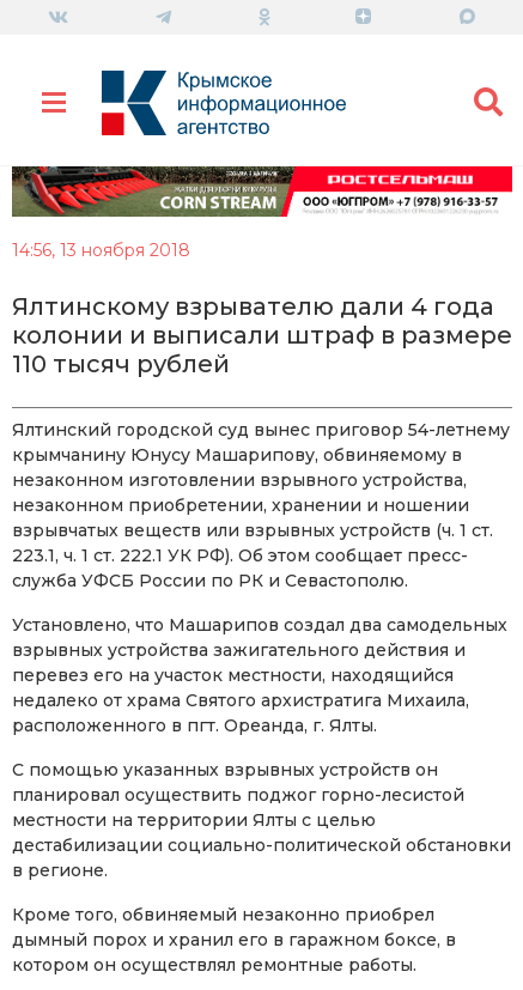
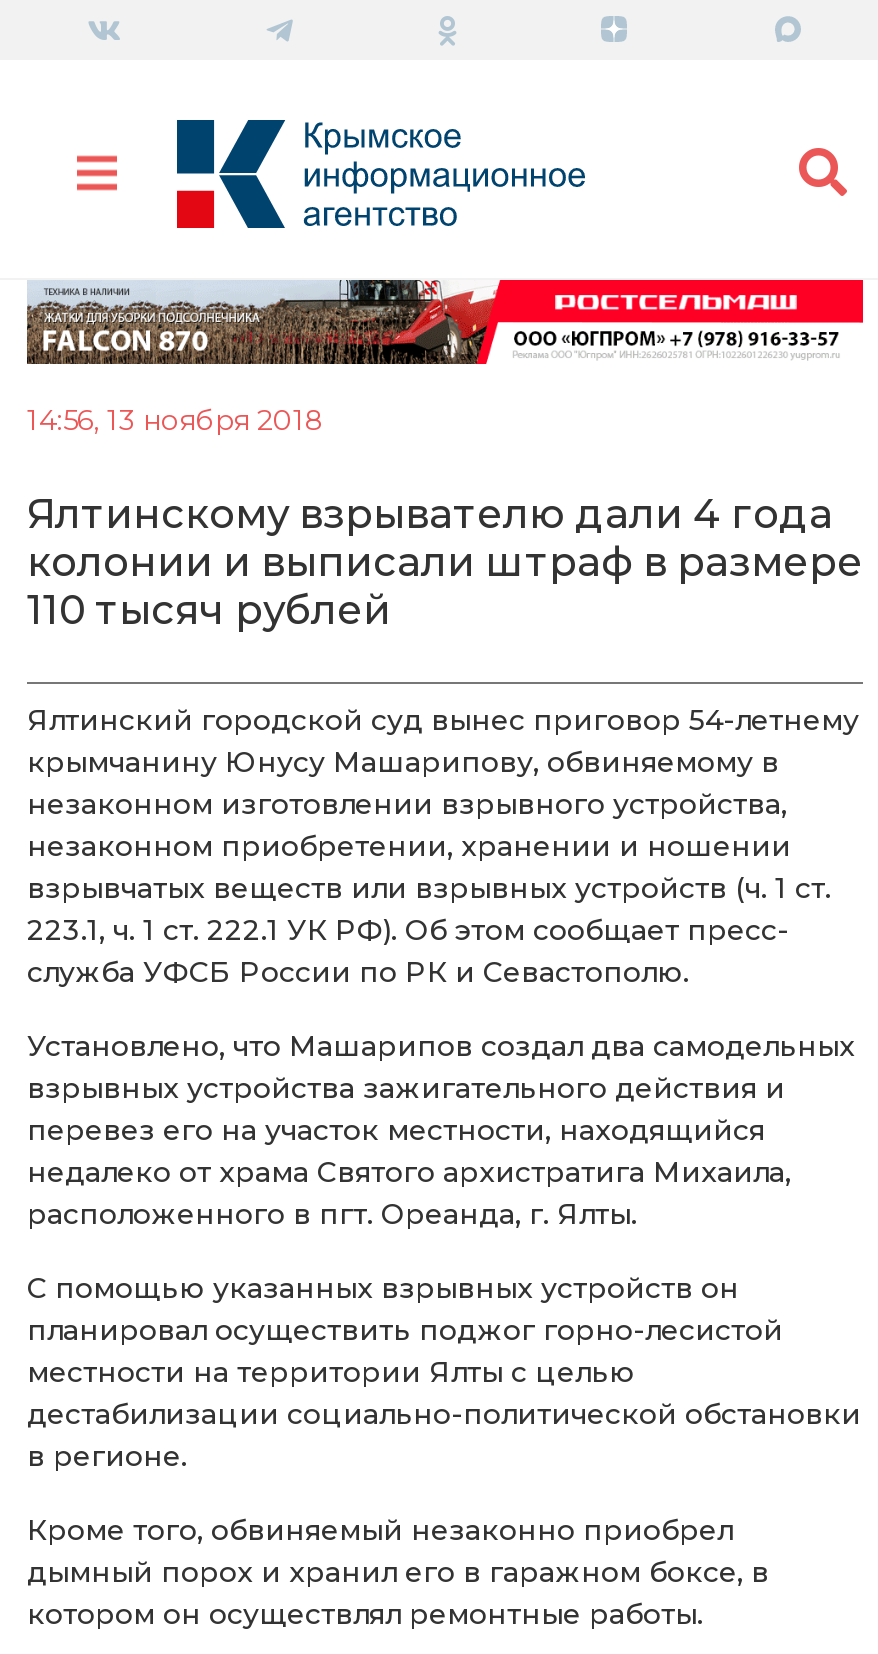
[11,165,296,217] [image] -> [27,280,501,366] [image]

